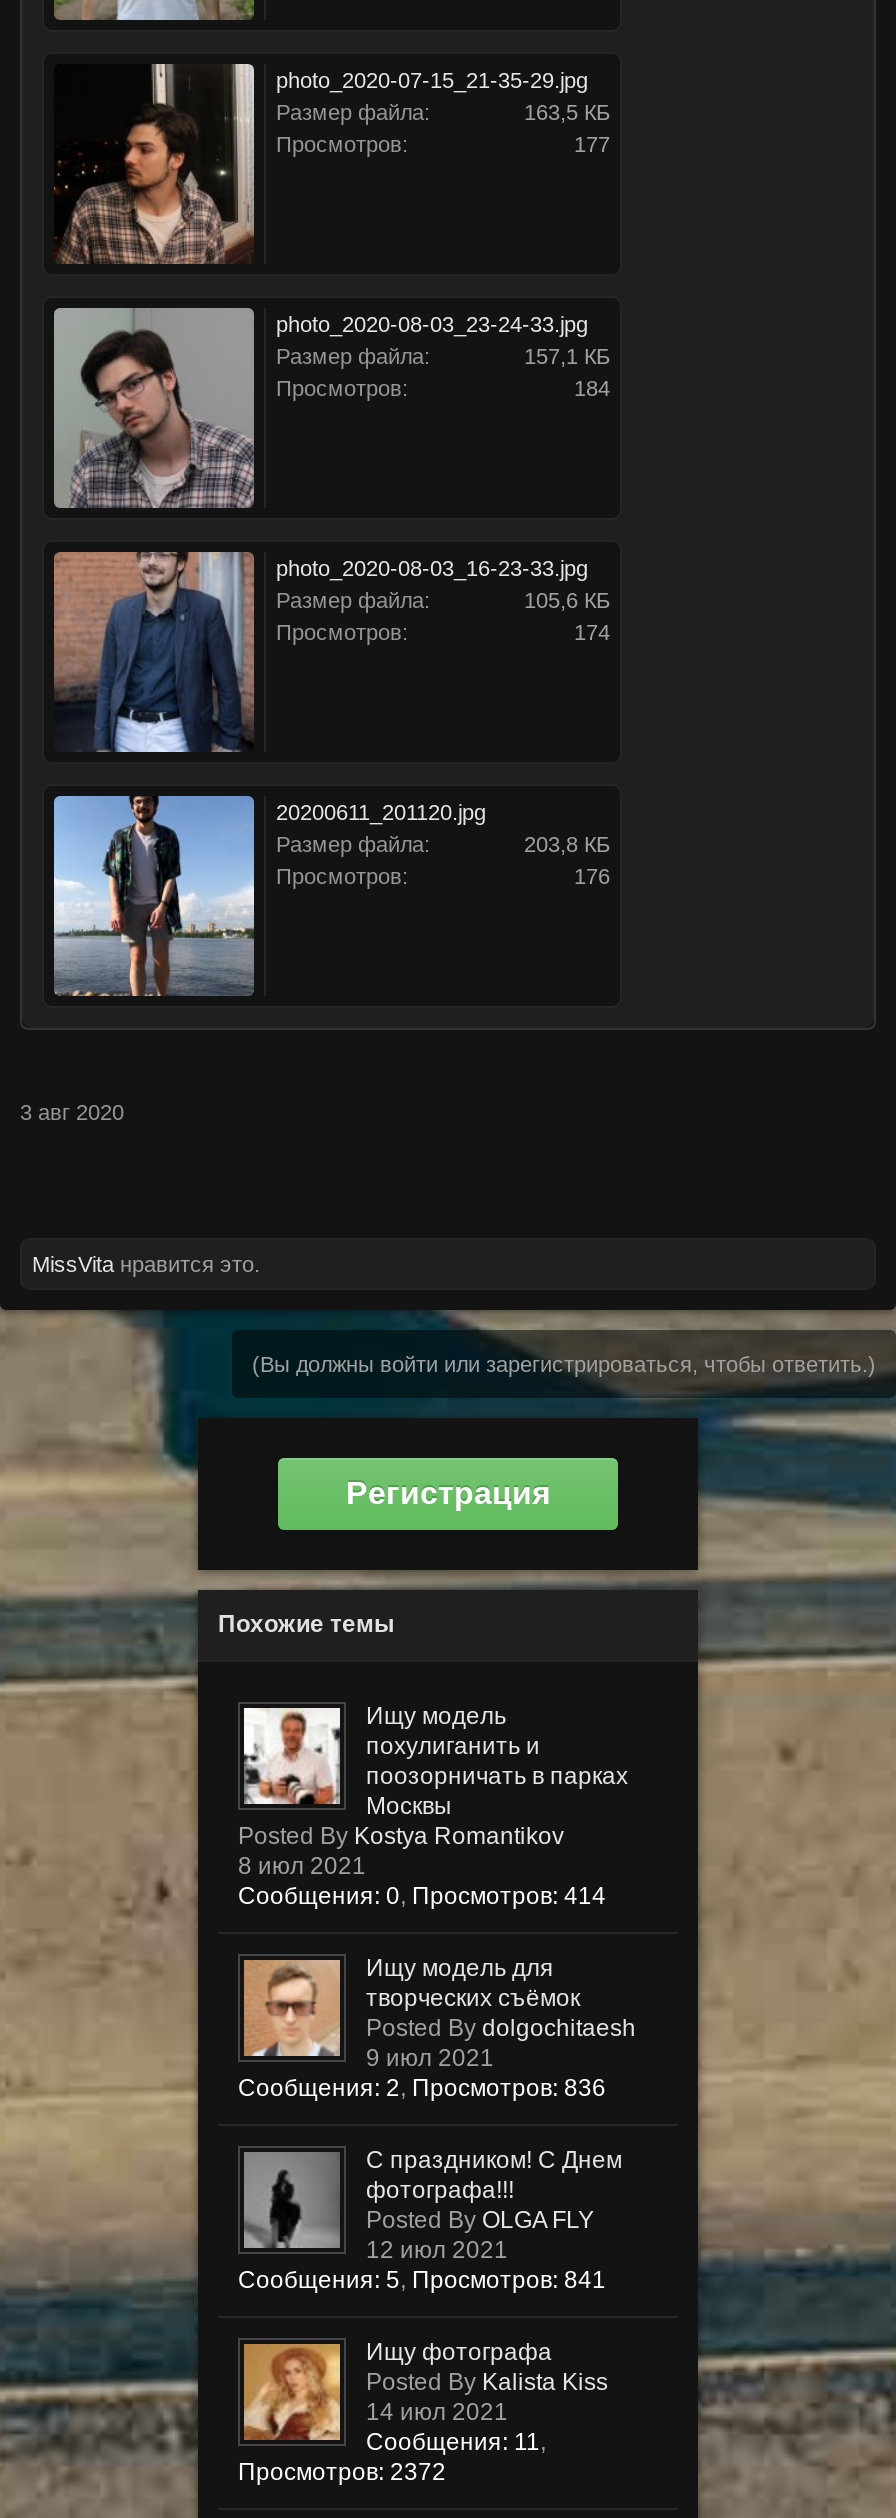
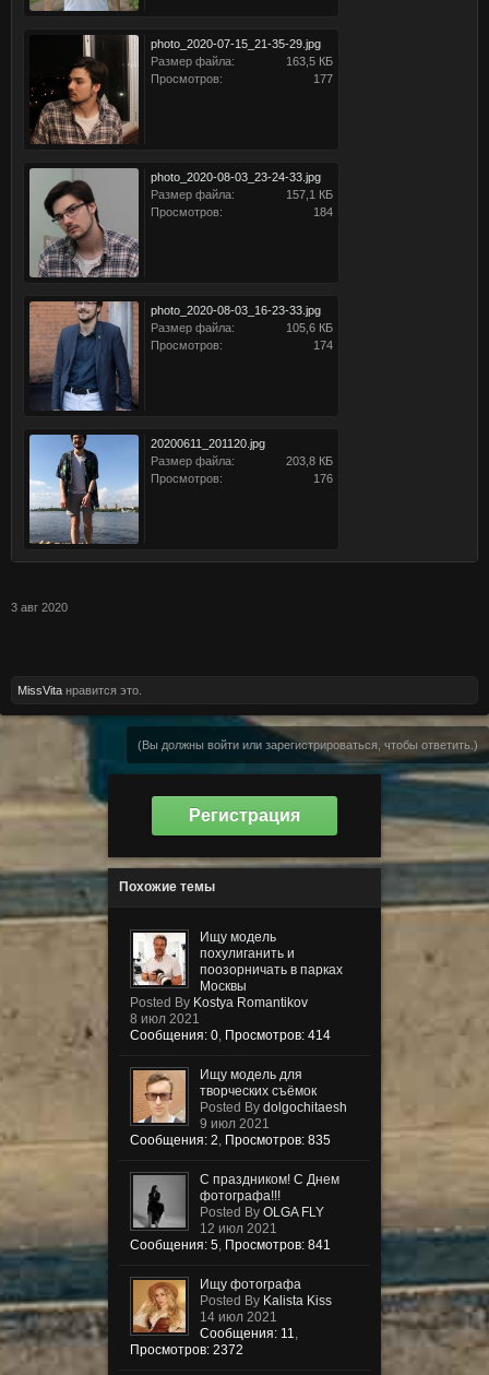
[238,2074,606,2102] Сообщения: 2, Просмотров: 836 -> [130,1133,331,1148] Сообщения: 2, Просмотров: 835

